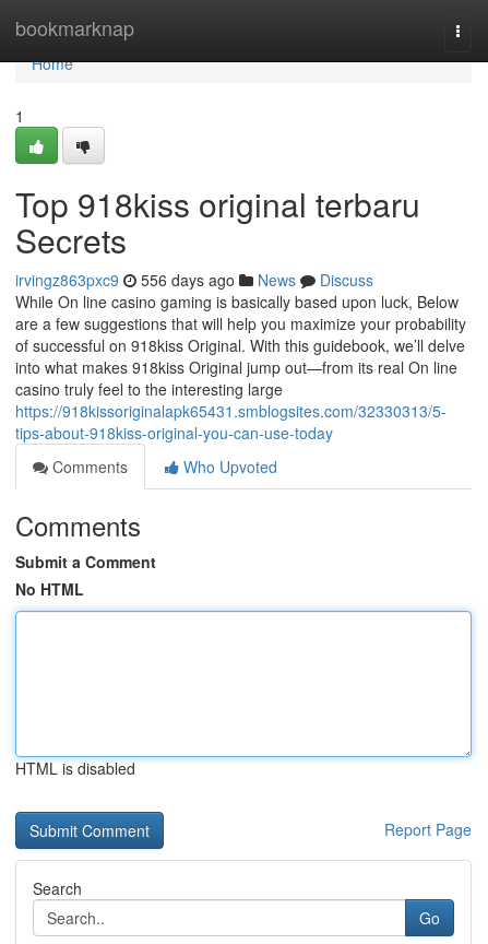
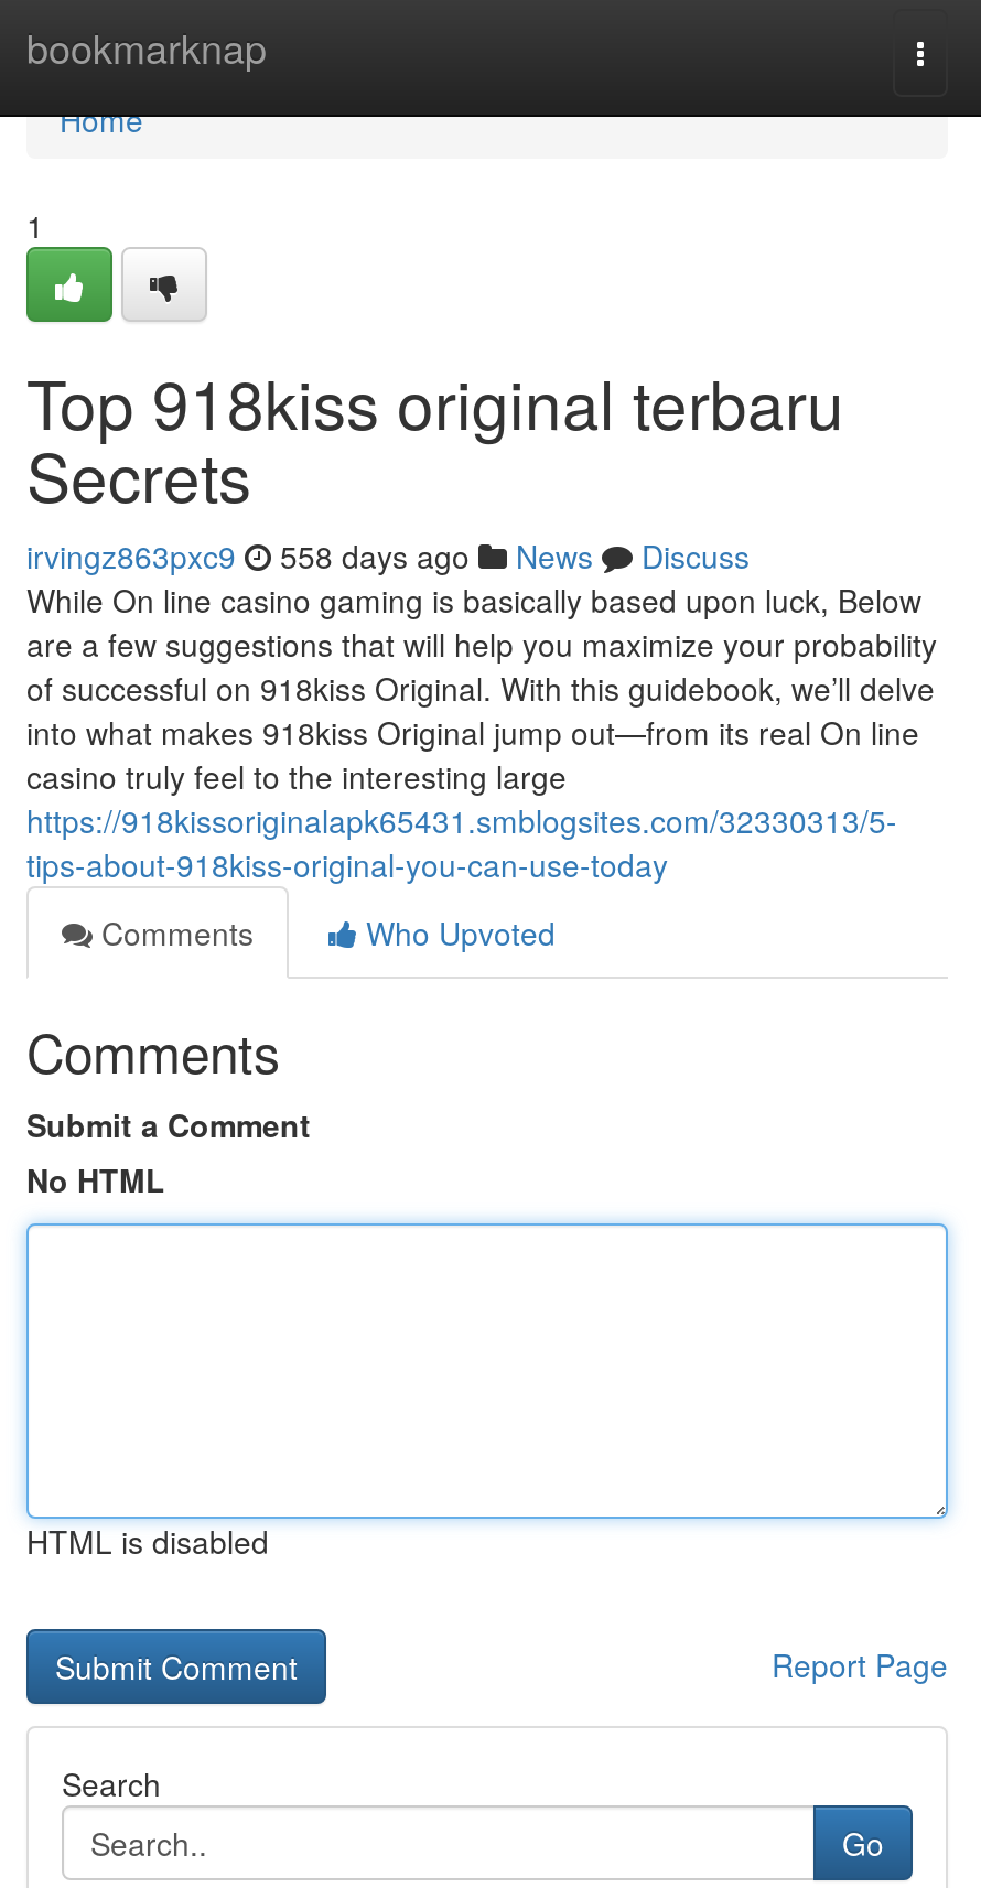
[15,269,373,291] irvingz863pxc9 556 days ago News Discuss -> [26,533,750,578] irvingz863pxc9 558 days ago News Discuss

